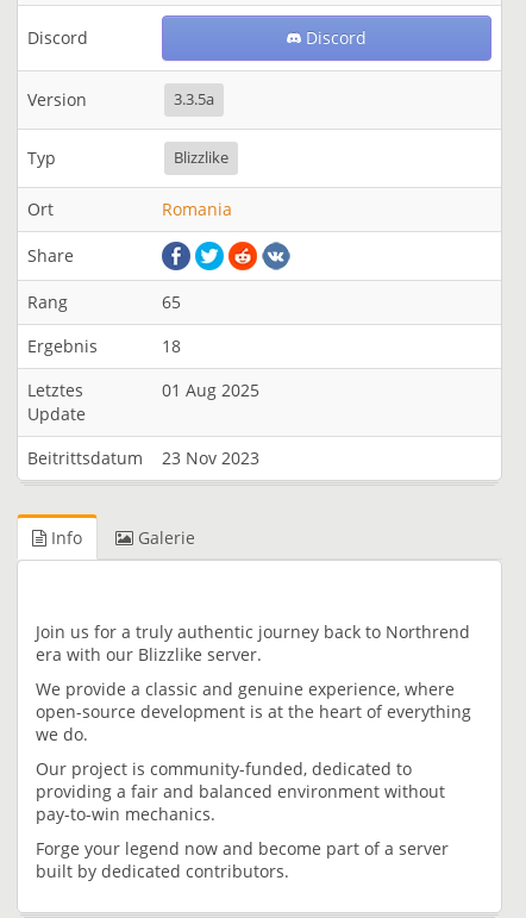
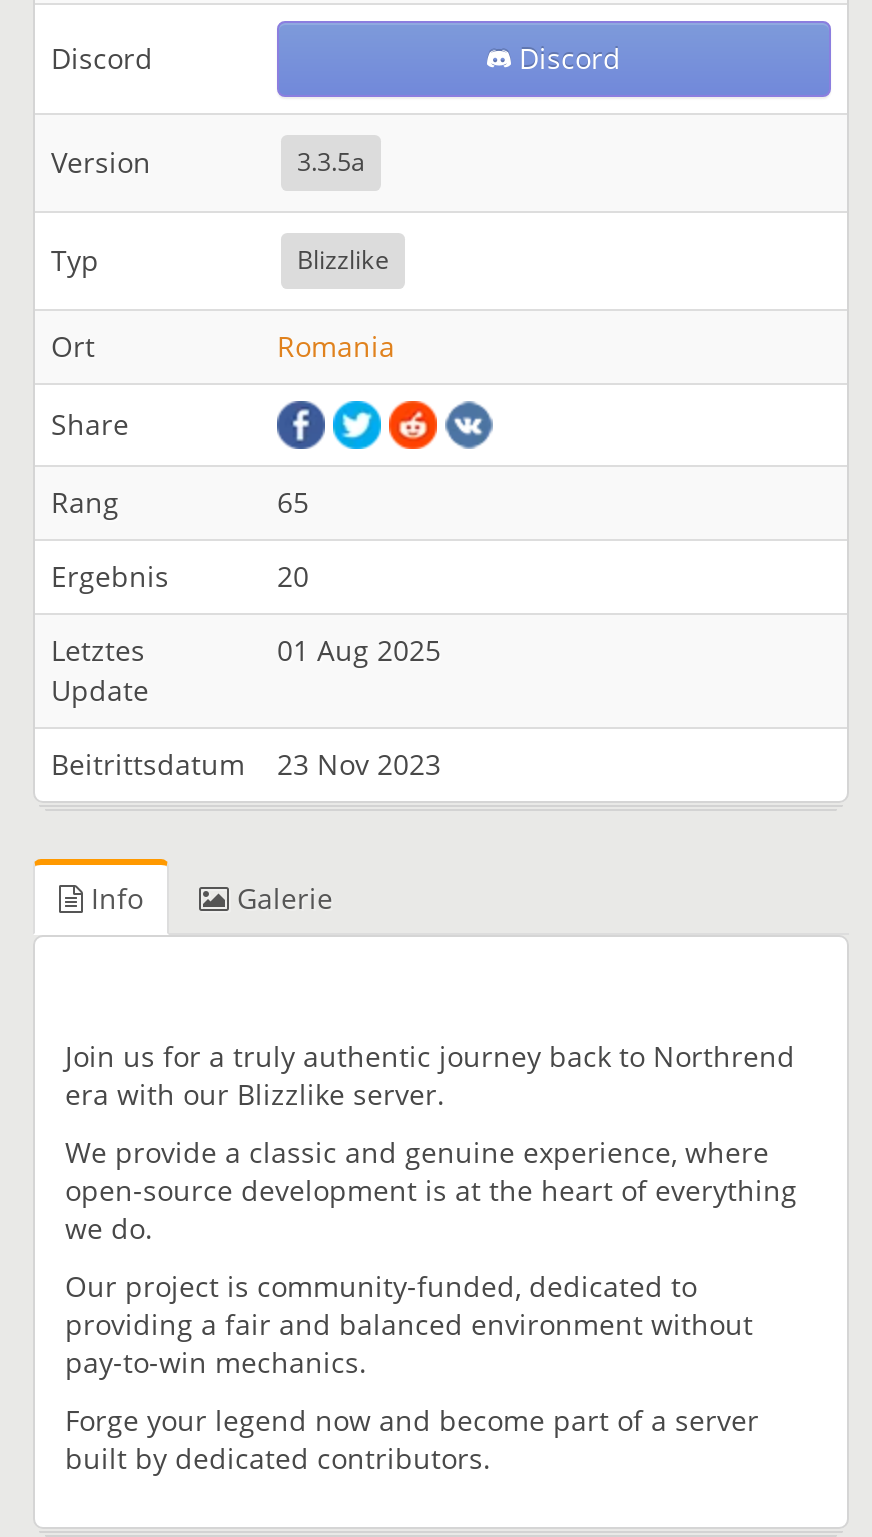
[162,335,181,357] 18 -> [277,557,309,595] 20

